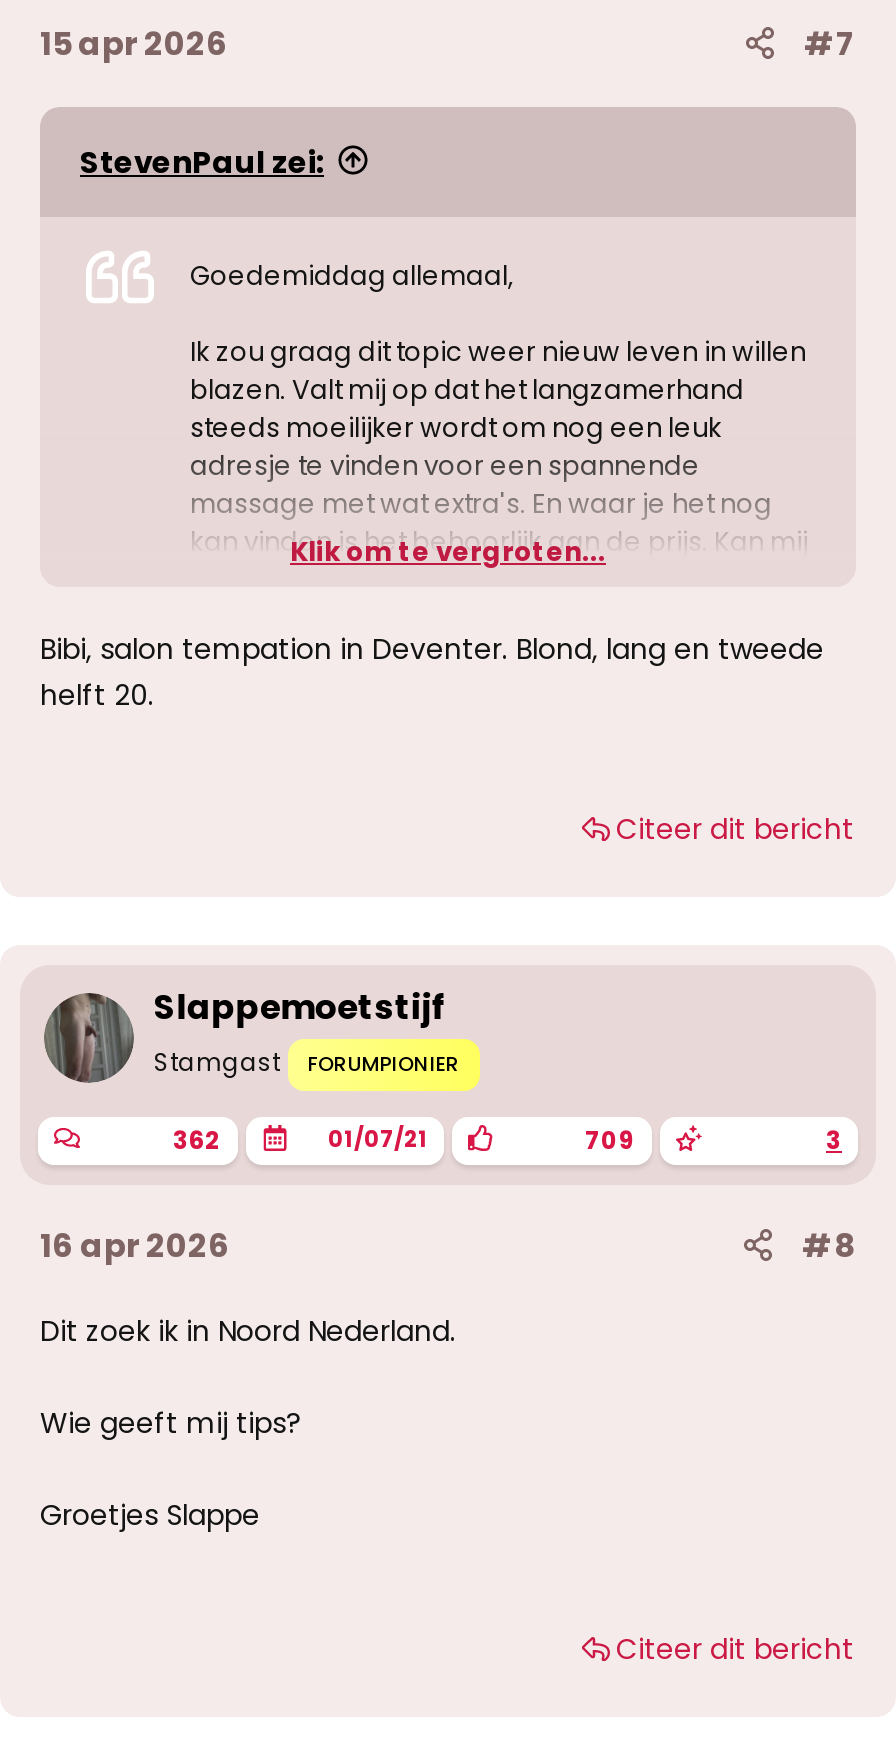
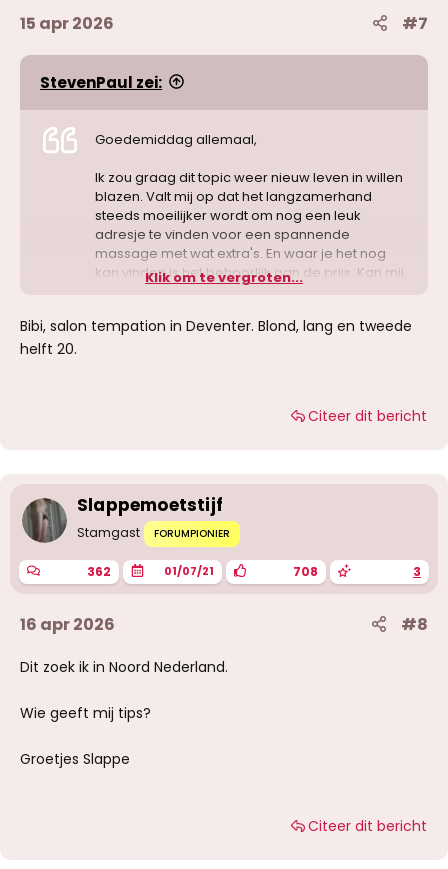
[585,1122,635,1156] 709 -> [292,562,317,579] 708

